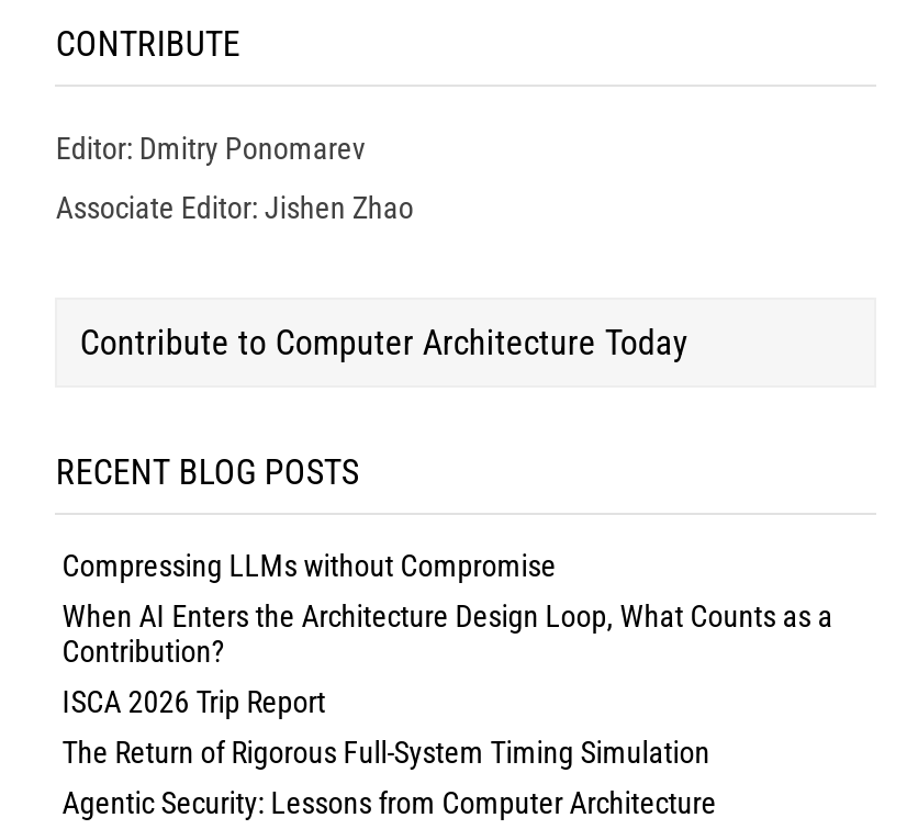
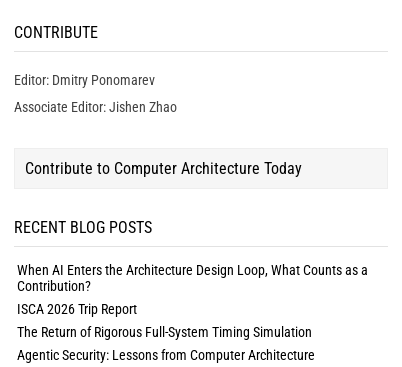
[62,548,556,583] Compressing LLMs without Compromise -> none

